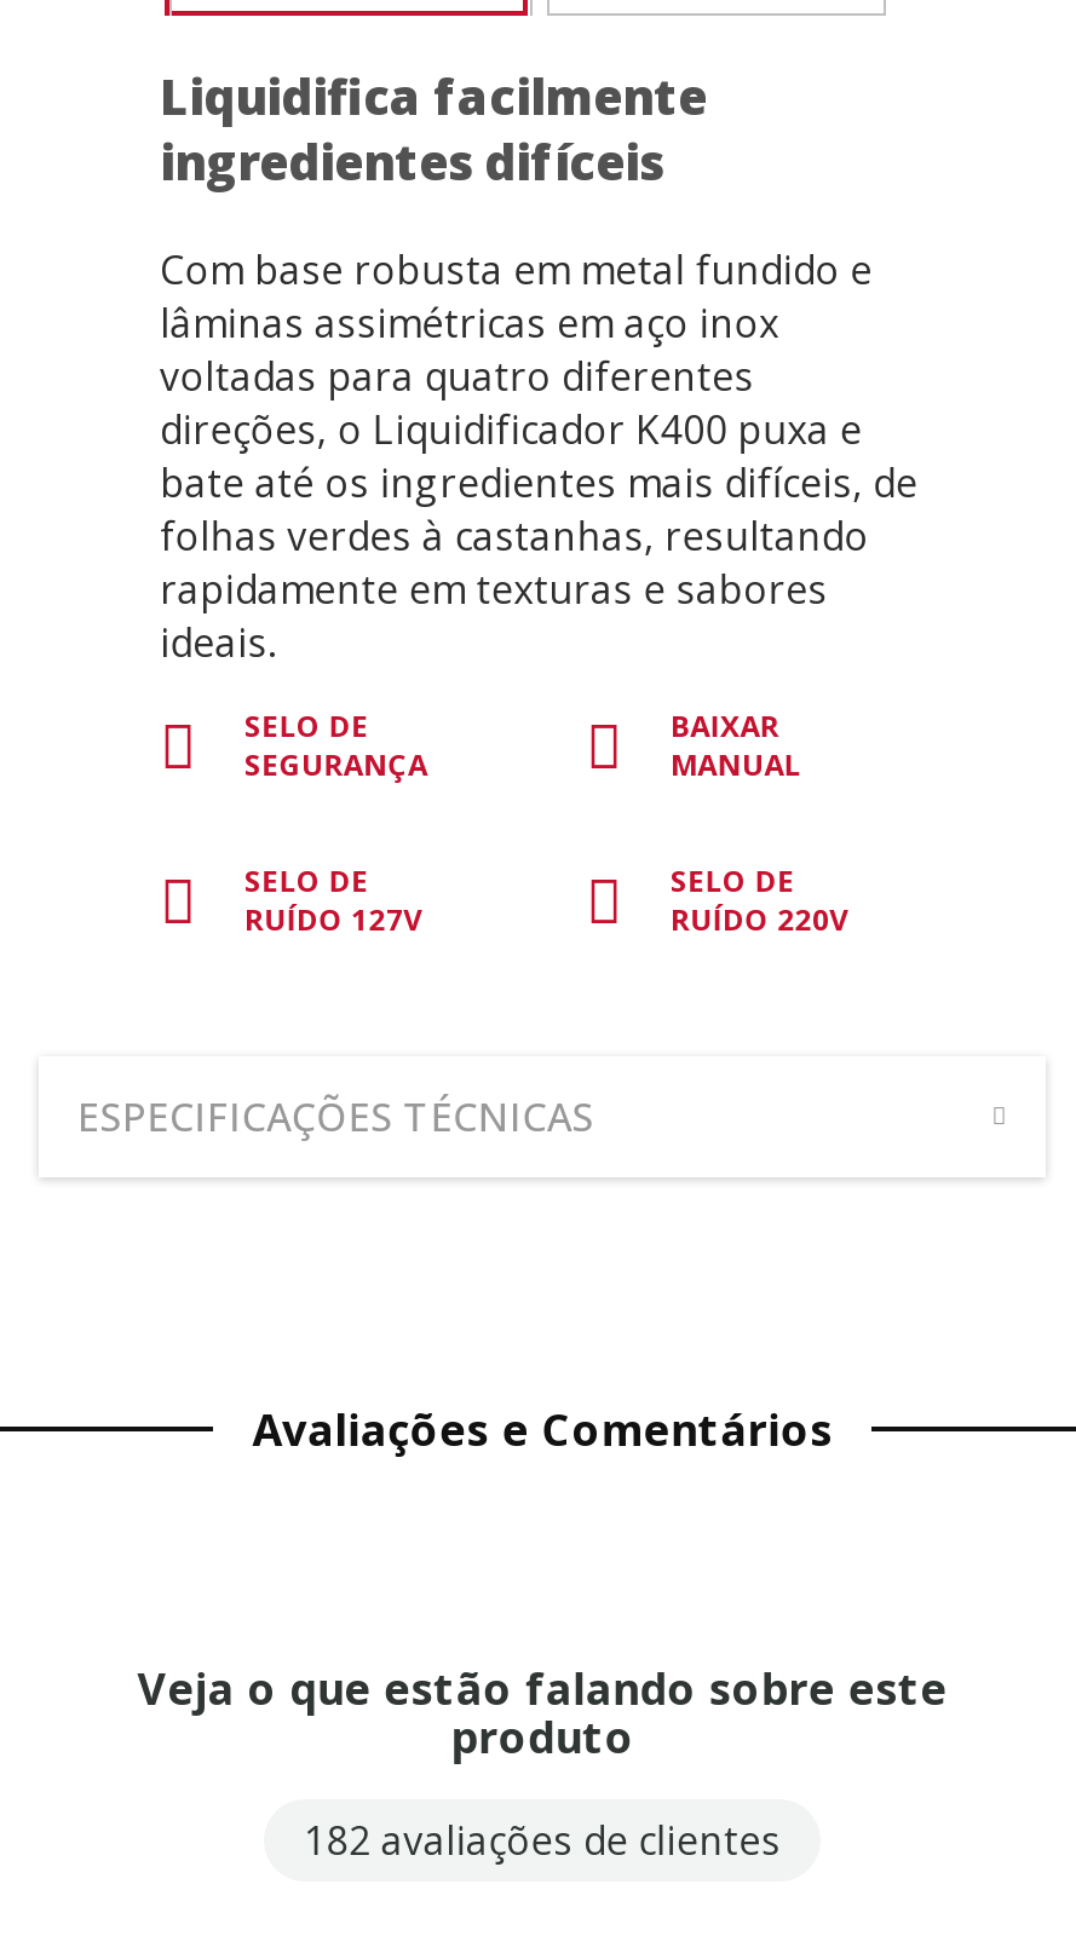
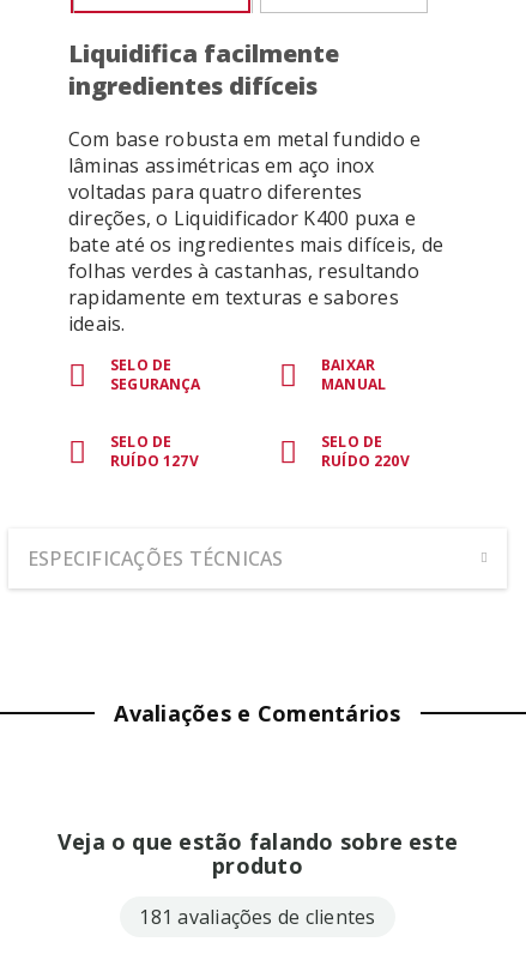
[304,1813,781,1866] 182 avaliações de clientes -> [139,903,376,930] 181 avaliações de clientes

